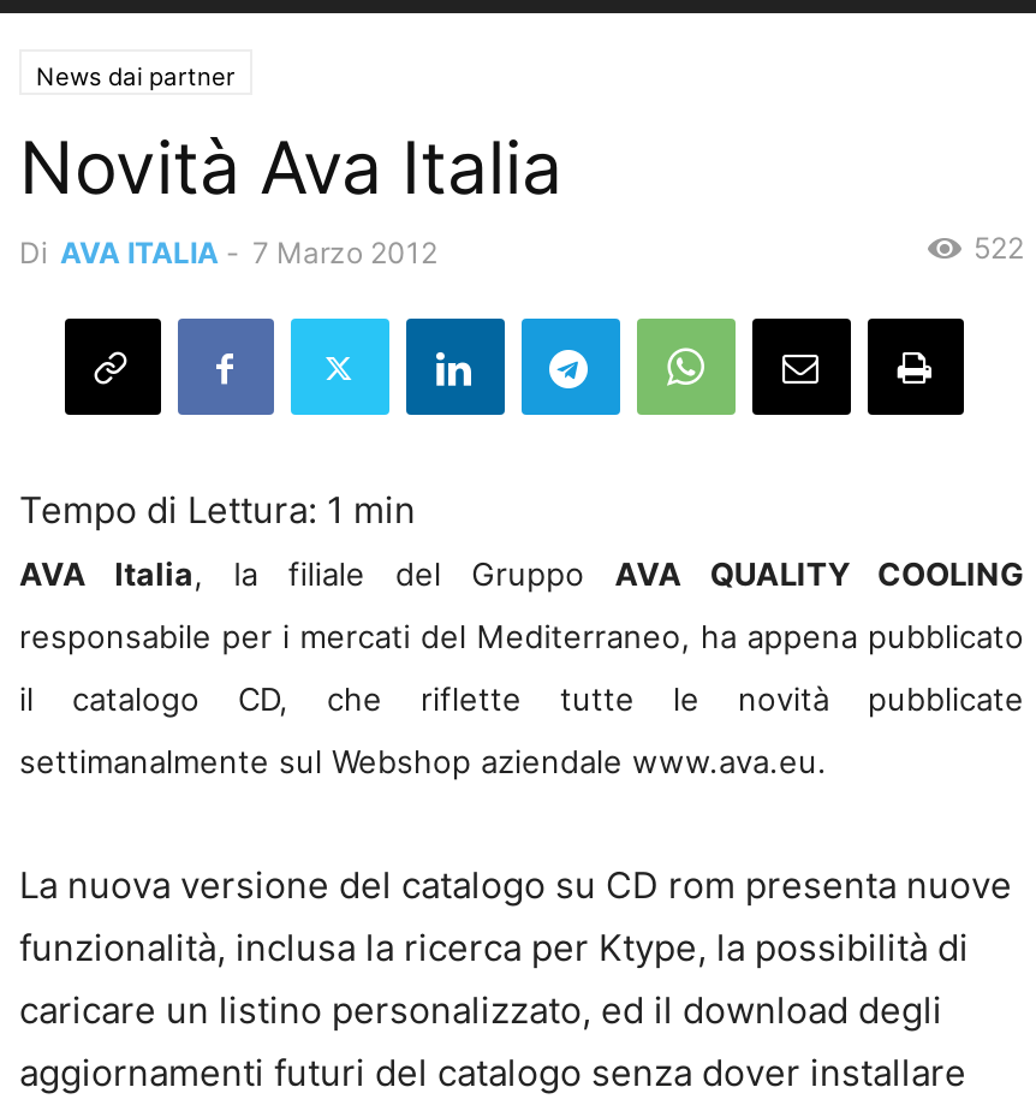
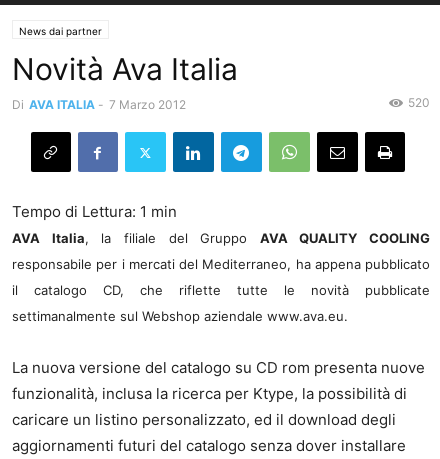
[974,230,1024,266] 522 -> [408,95,430,110] 520

